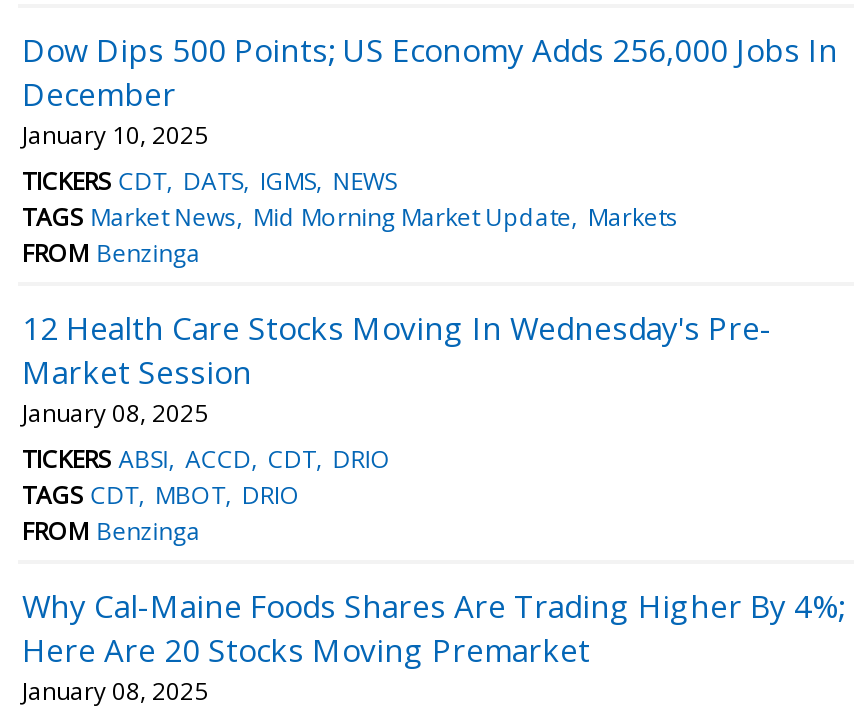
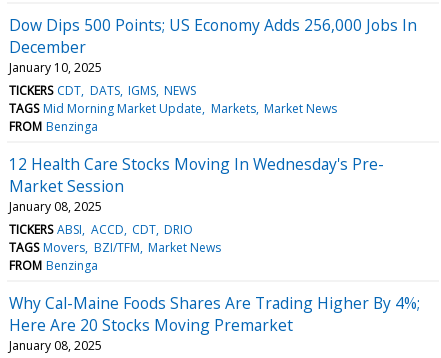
[22,200,678,234] TAGS Market News Mid Morning Market Update Markets -> [9,100,337,117] TAGS Mid Morning Market Update Markets Market News
[22,478,300,512] TAGS CDT MBOT DRIO -> [9,239,221,256] TAGS Movers BZI/TFM Market News

